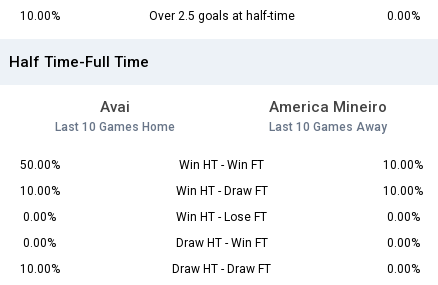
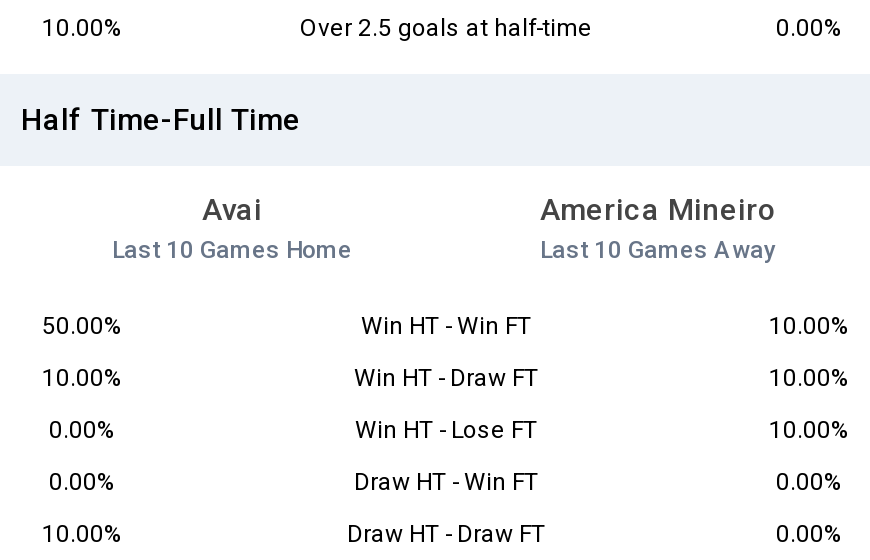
[386,210,419,224] 0.00% -> [769,416,849,444] 10.00%

